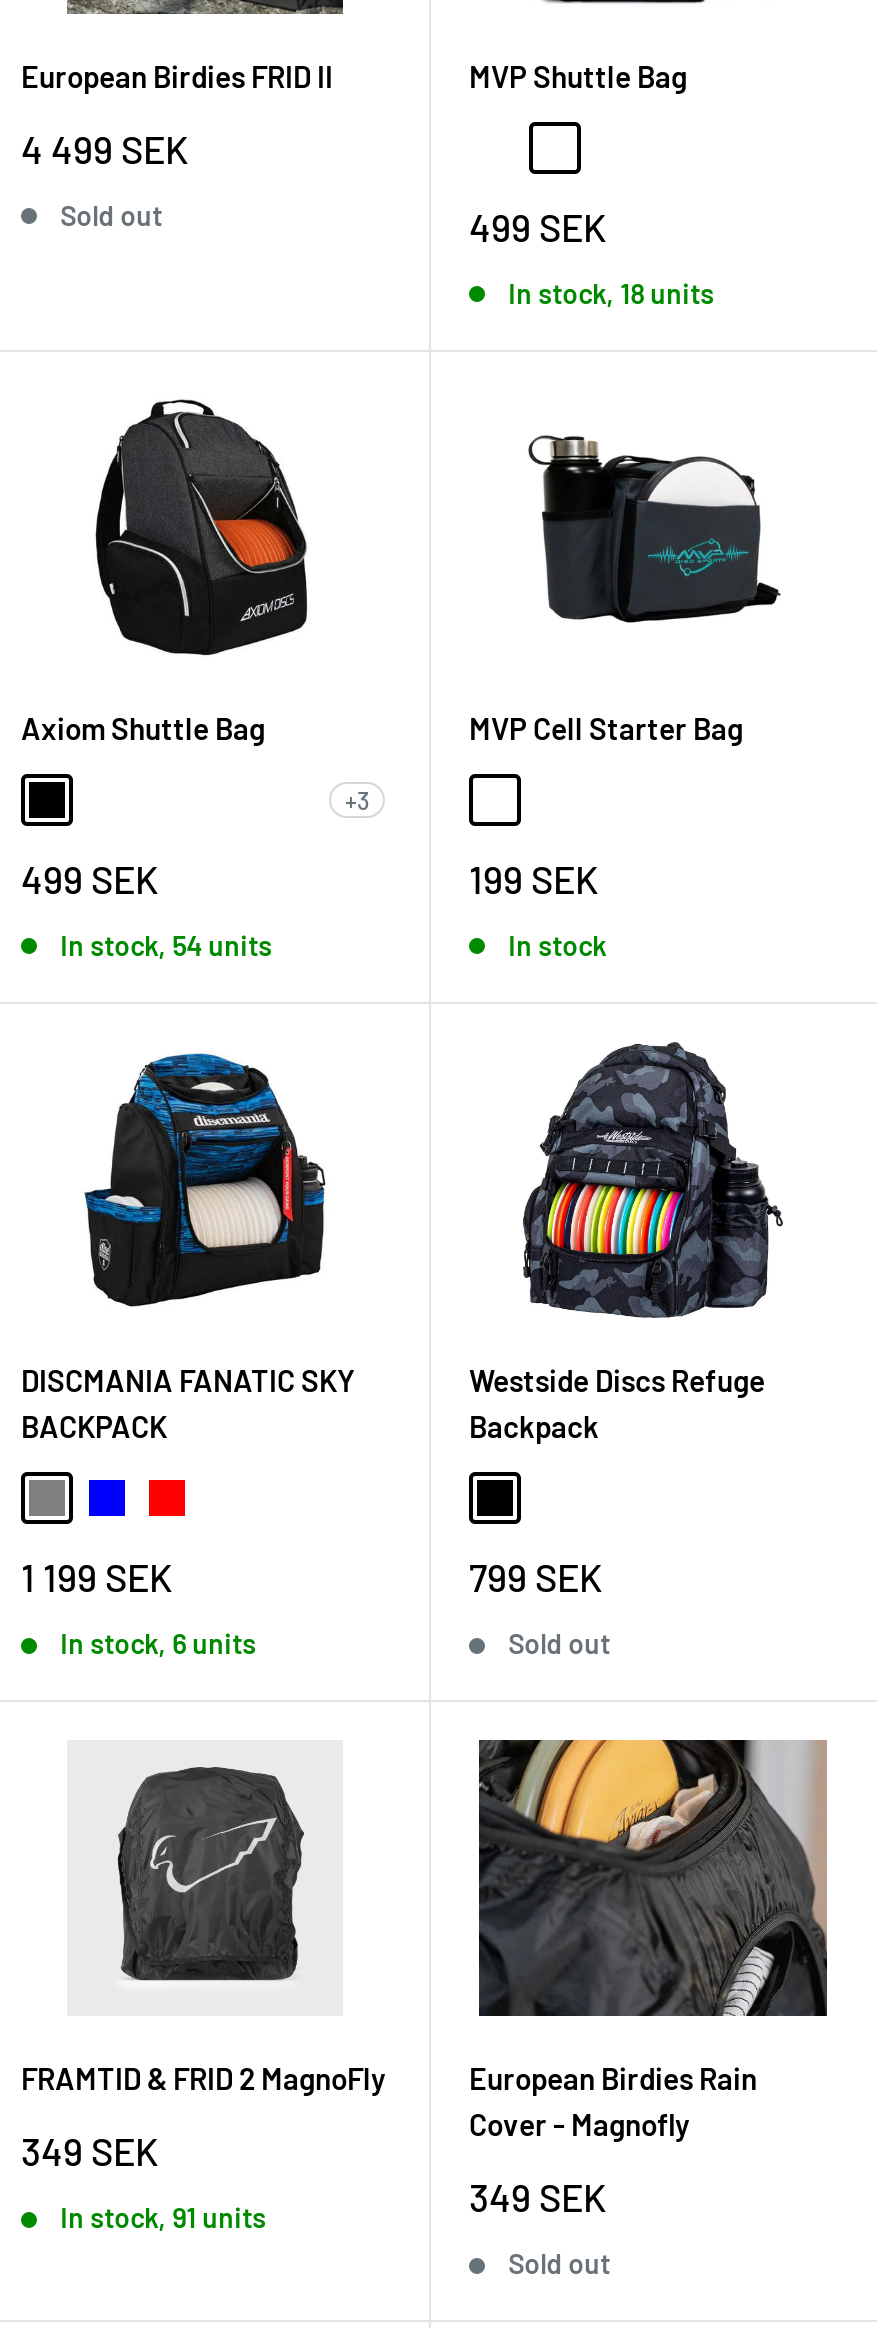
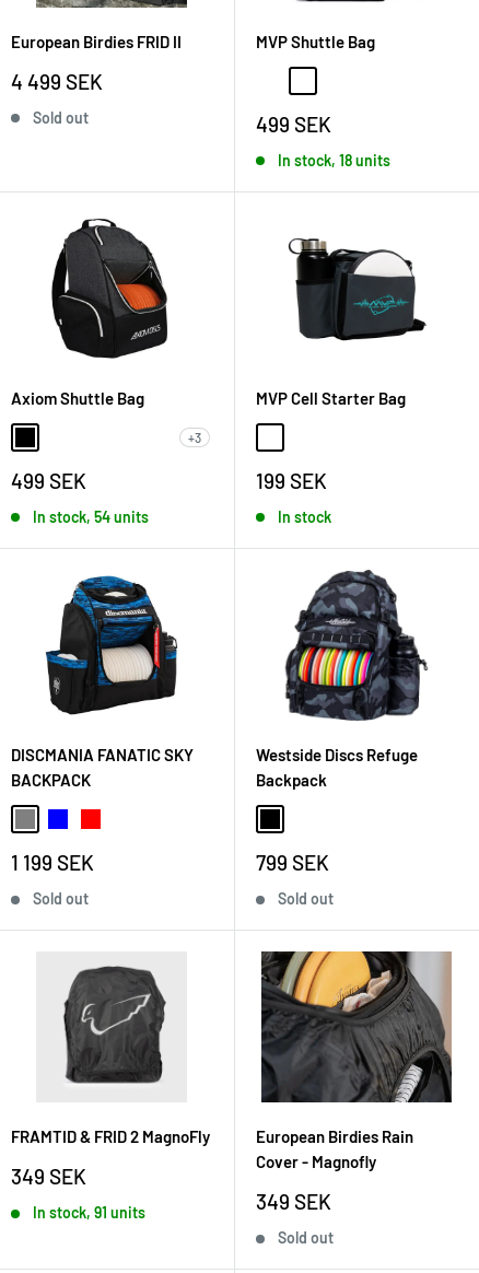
[60,1627,256,1661] In stock, 6 units -> [32,890,88,908] Sold out

